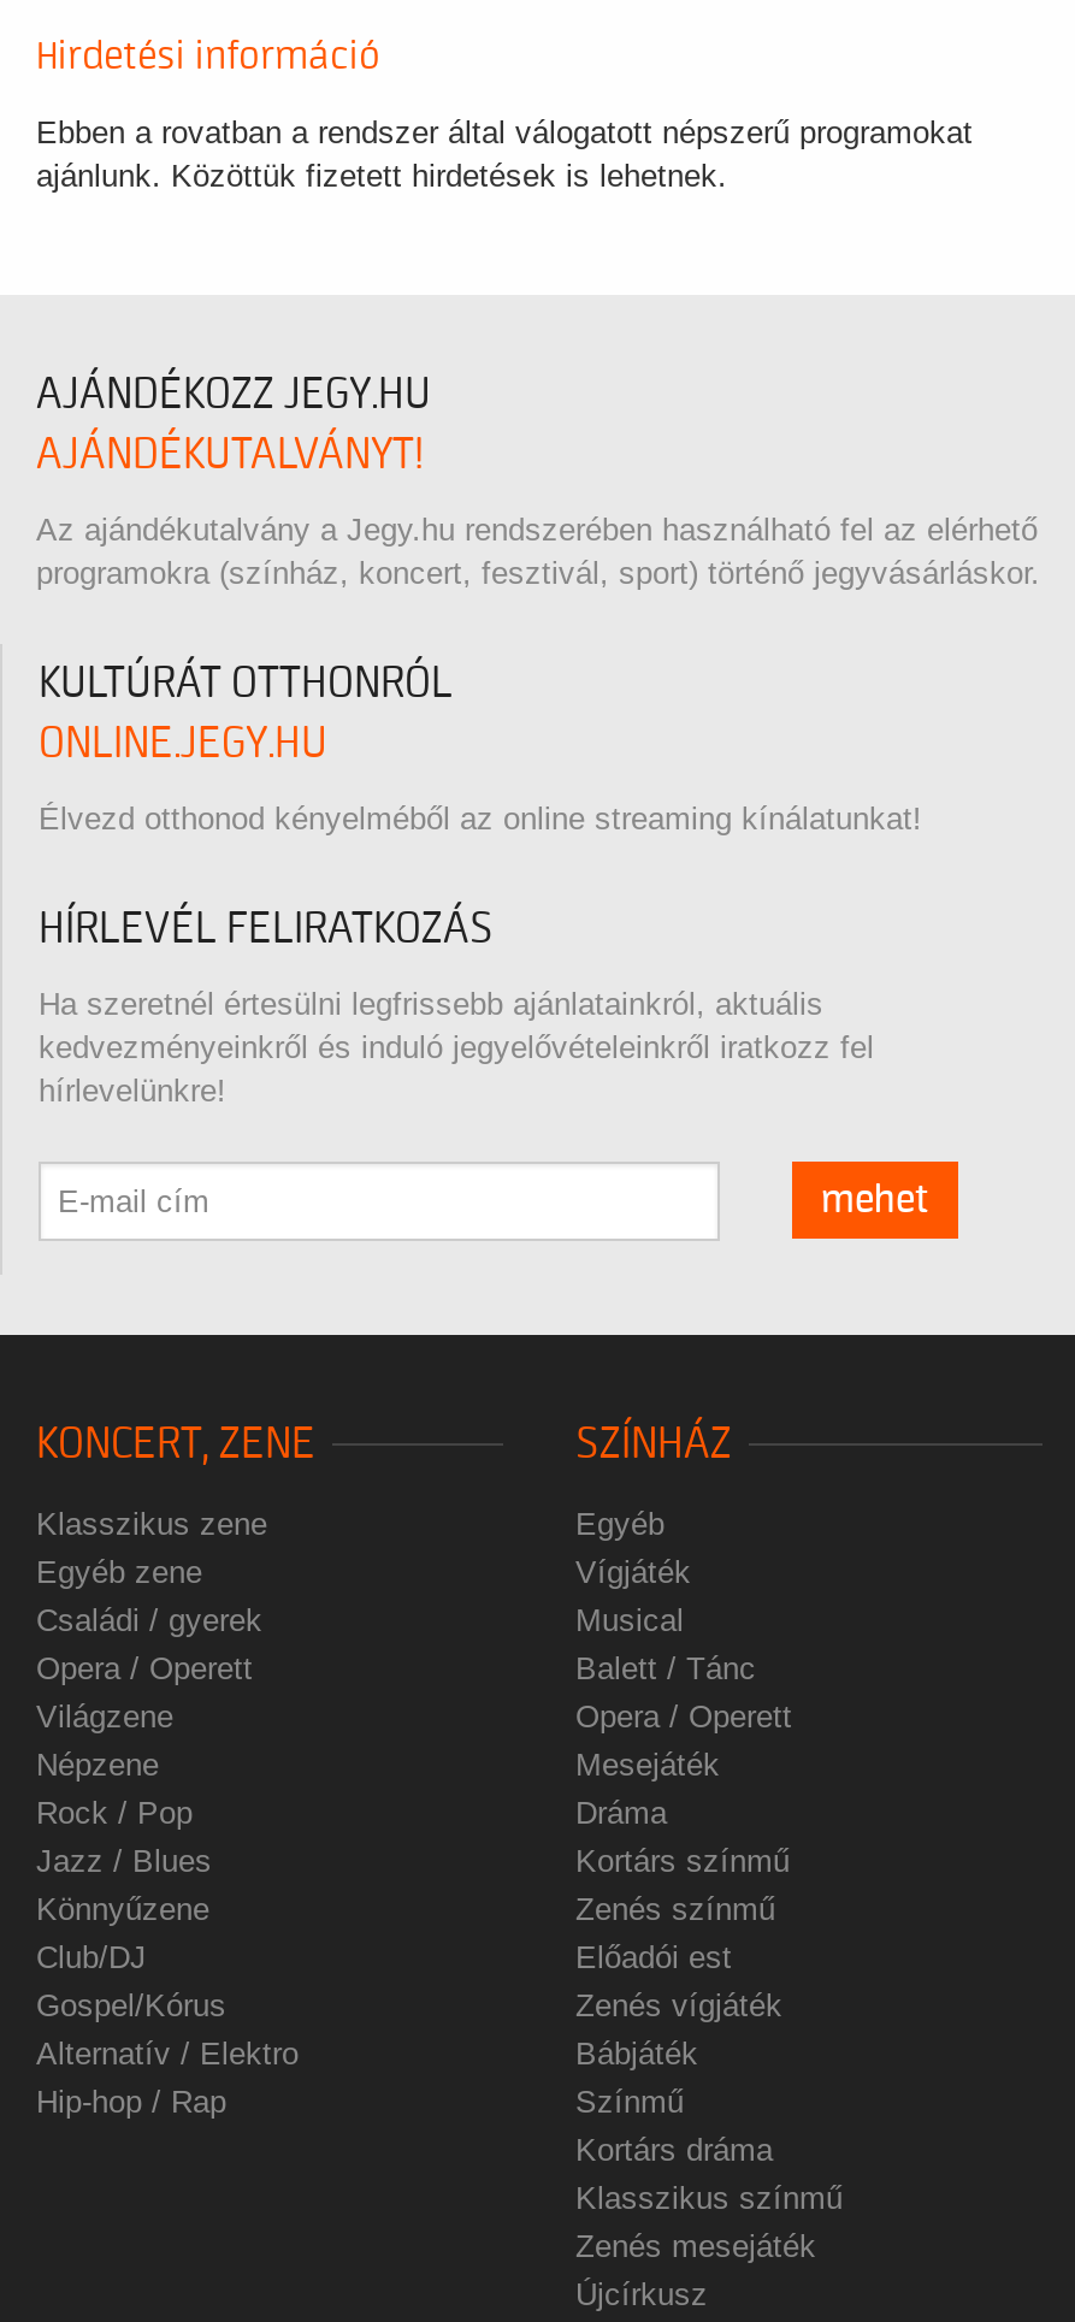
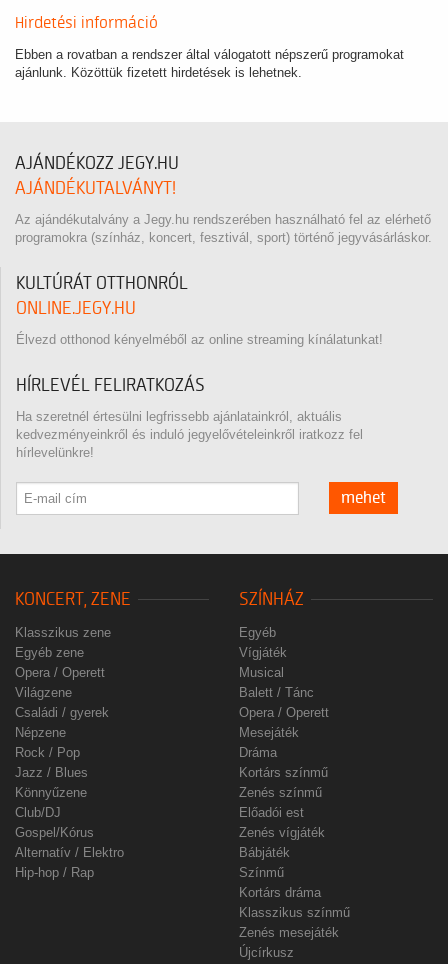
moved [36,1602,262,1638] -> [15,705,109,720]: Családi / gyerek
moved [36,1650,253,1734] -> [15,665,105,700]: Opera / Operett | Világzene

